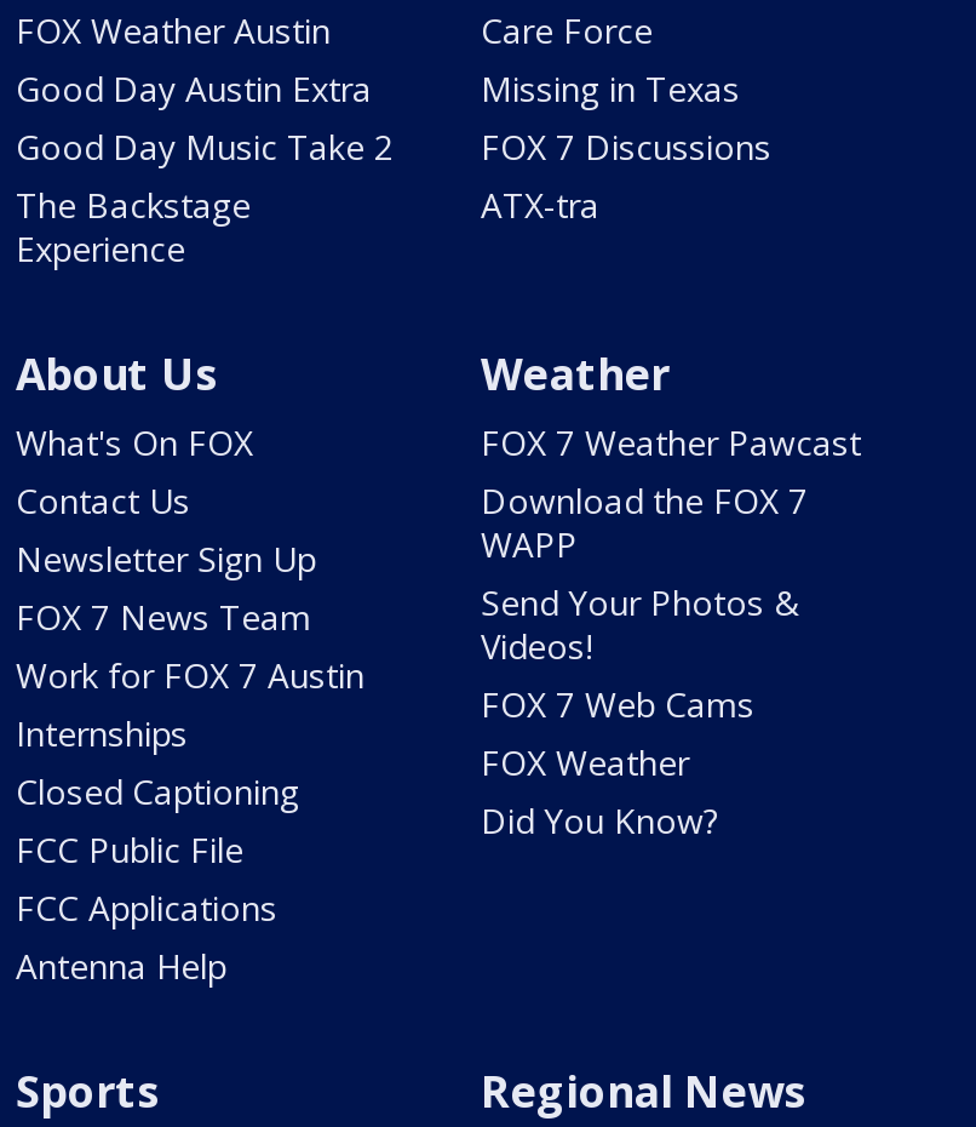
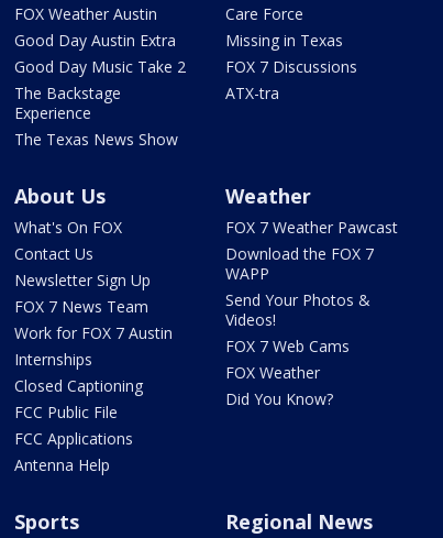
none -> [14,129,178,150] The Texas News Show

